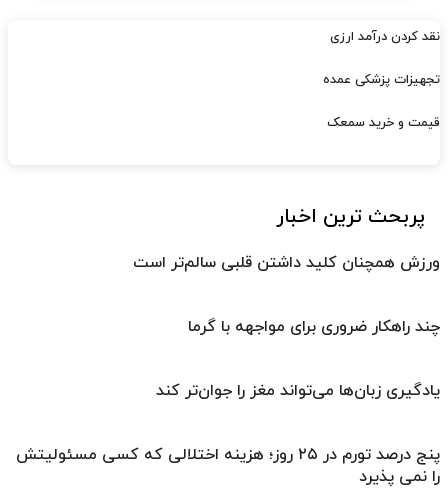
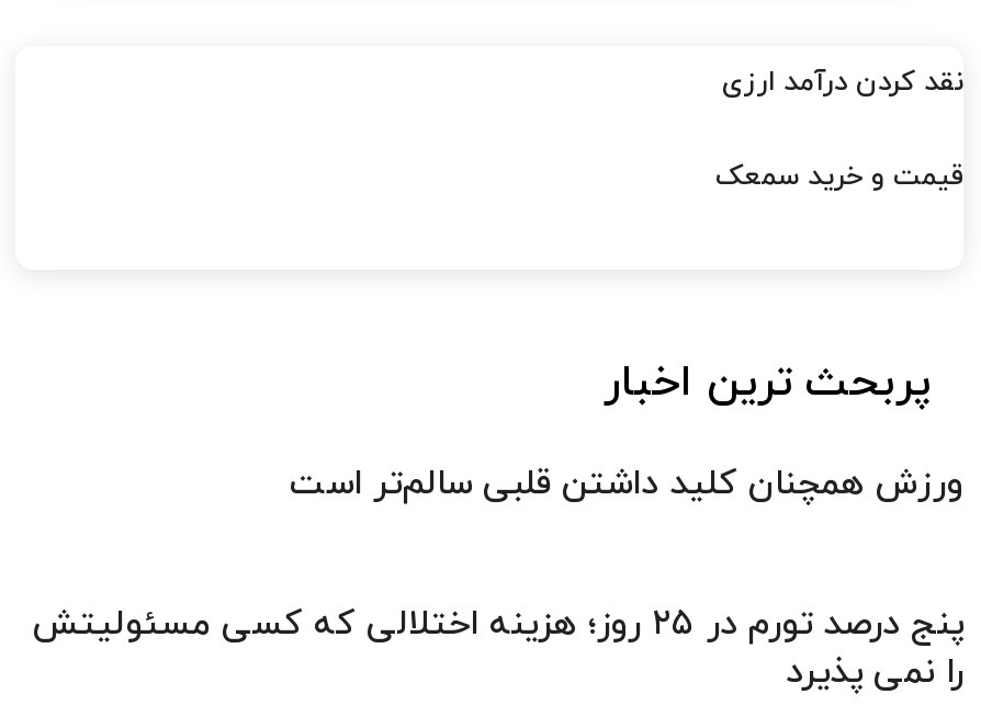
[323,71,440,89] تجهیزات پزشکی عمده -> none
[156,316,440,402] چند راهکار ضروری برای مواجهه با گرما | یادگیری زبان‌ها می‌تواند مغز را جوان‌تر کند -> none

